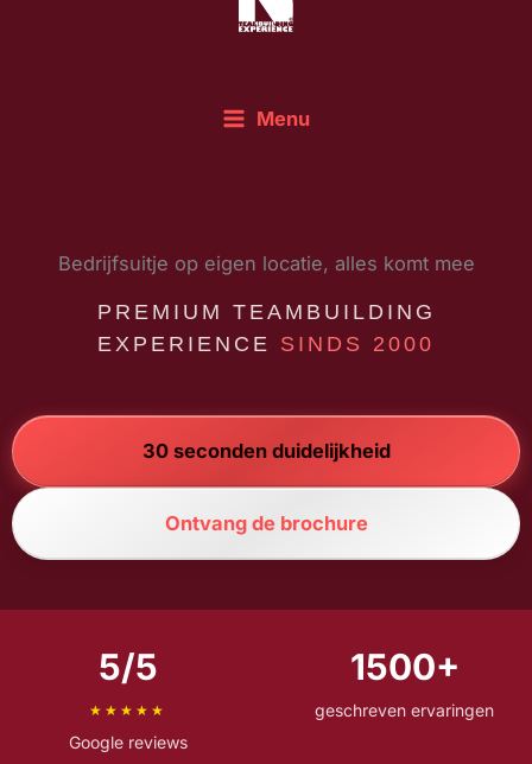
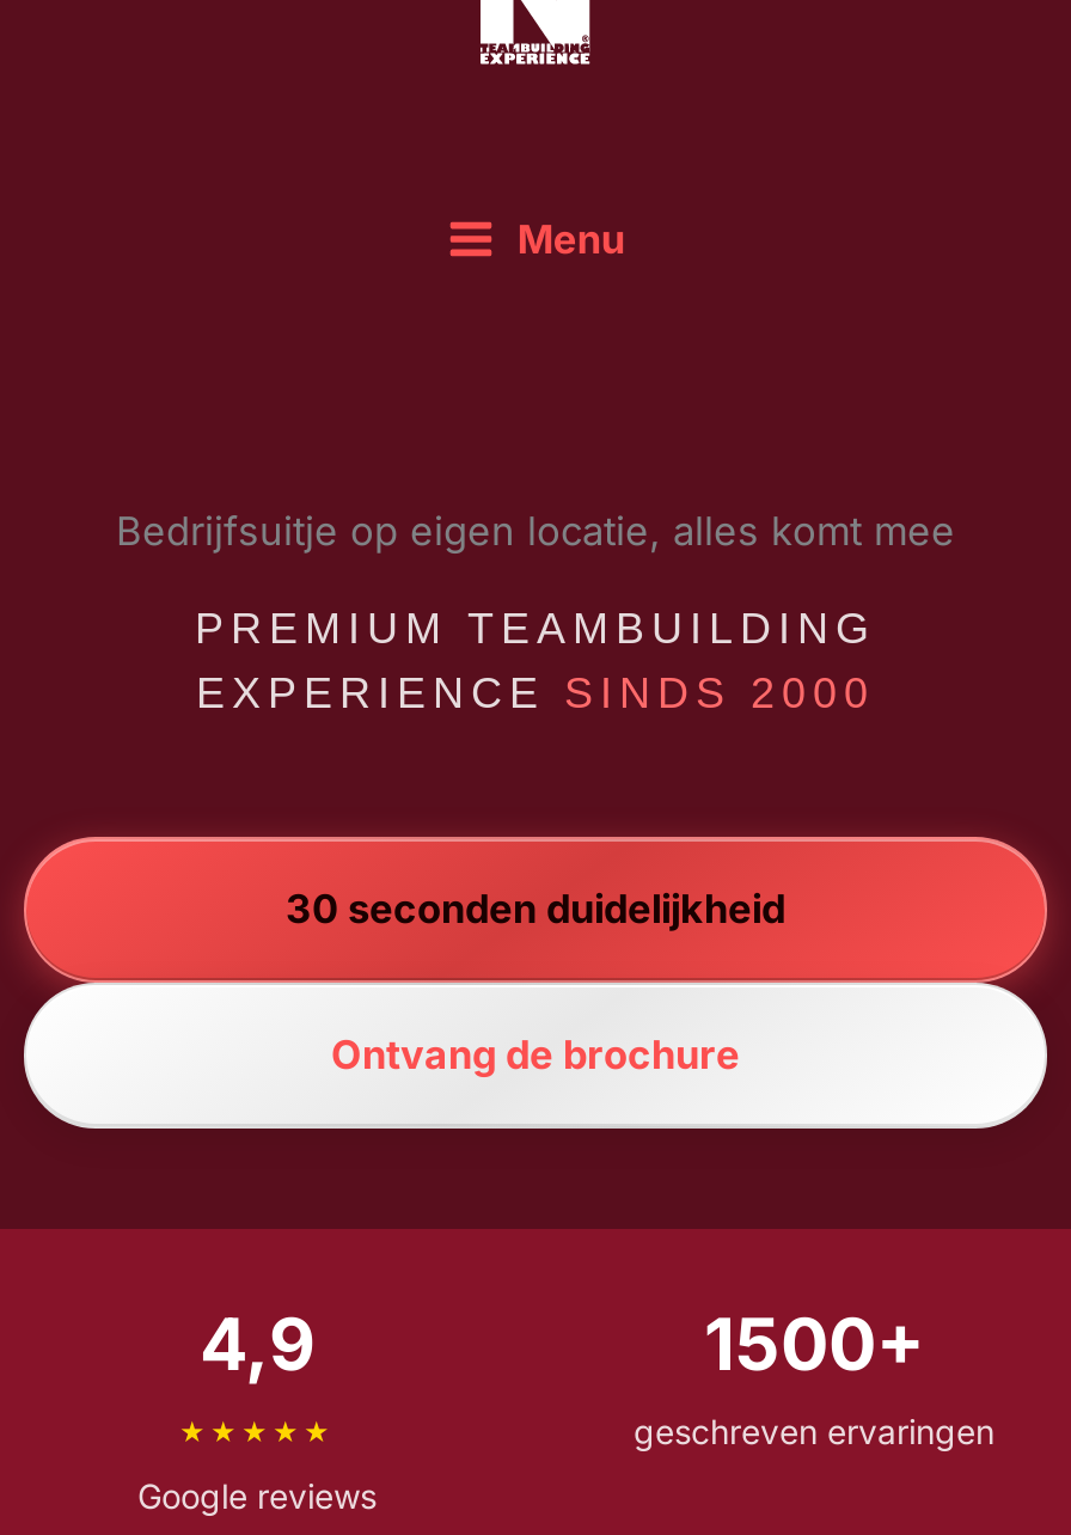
[98,646,157,689] 5/5 -> [200,1302,314,1388] 4,9

